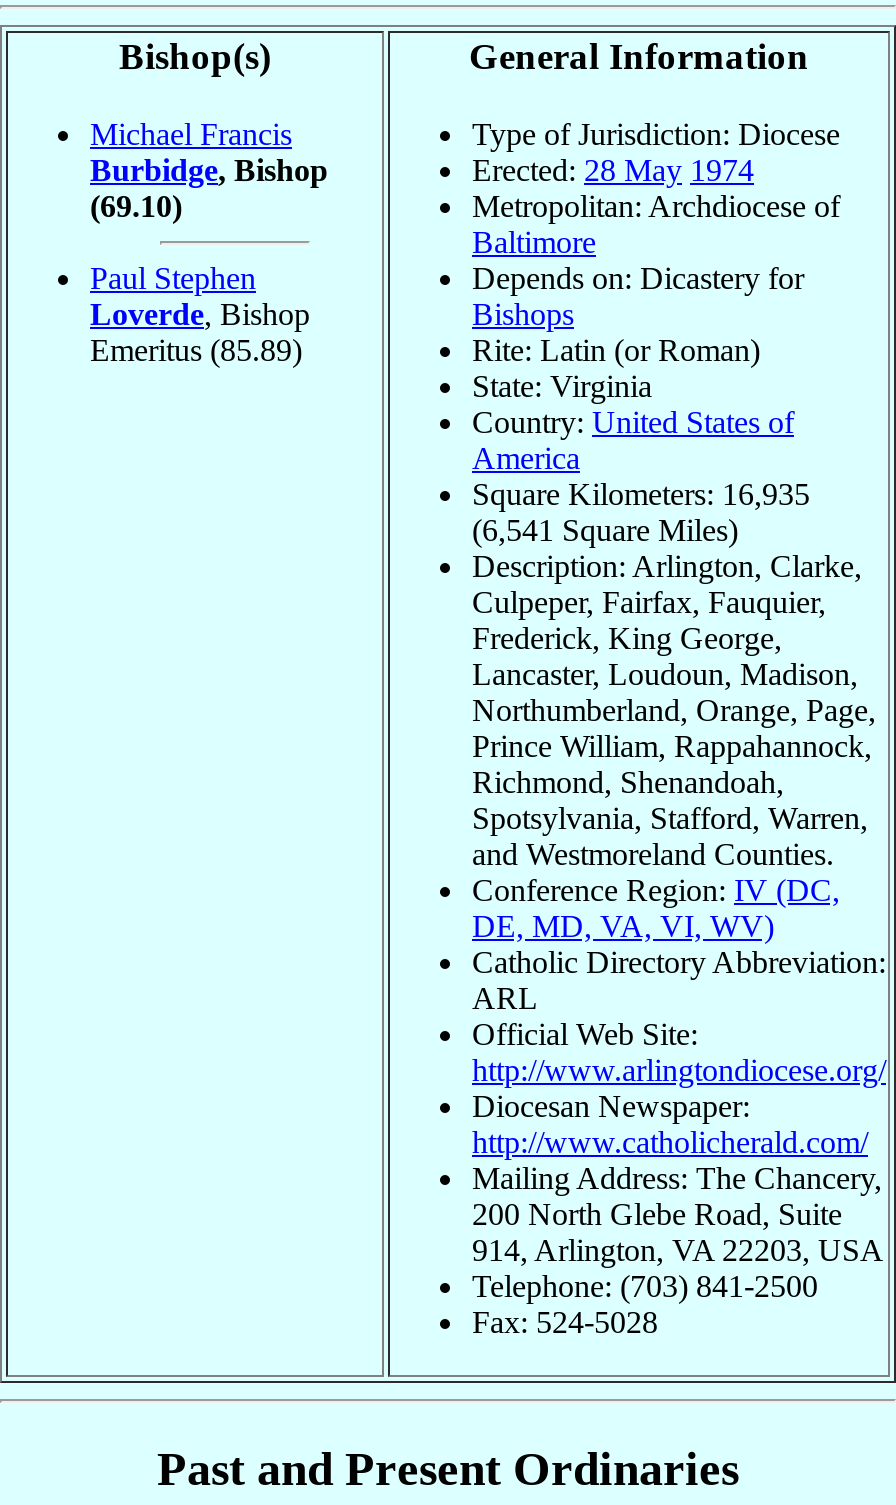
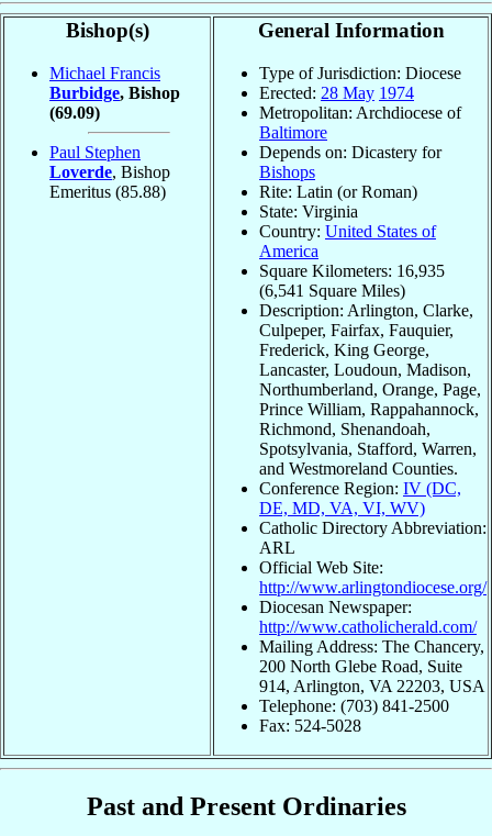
[90,189,182,223] (69.10) -> [49,103,100,122] (69.09)
[90,333,302,367] Emeritus (85.89) -> [49,182,166,201] Emeritus (85.88)

